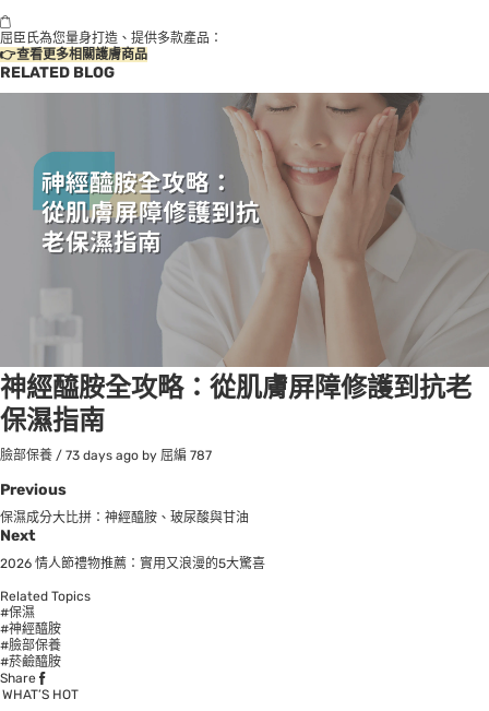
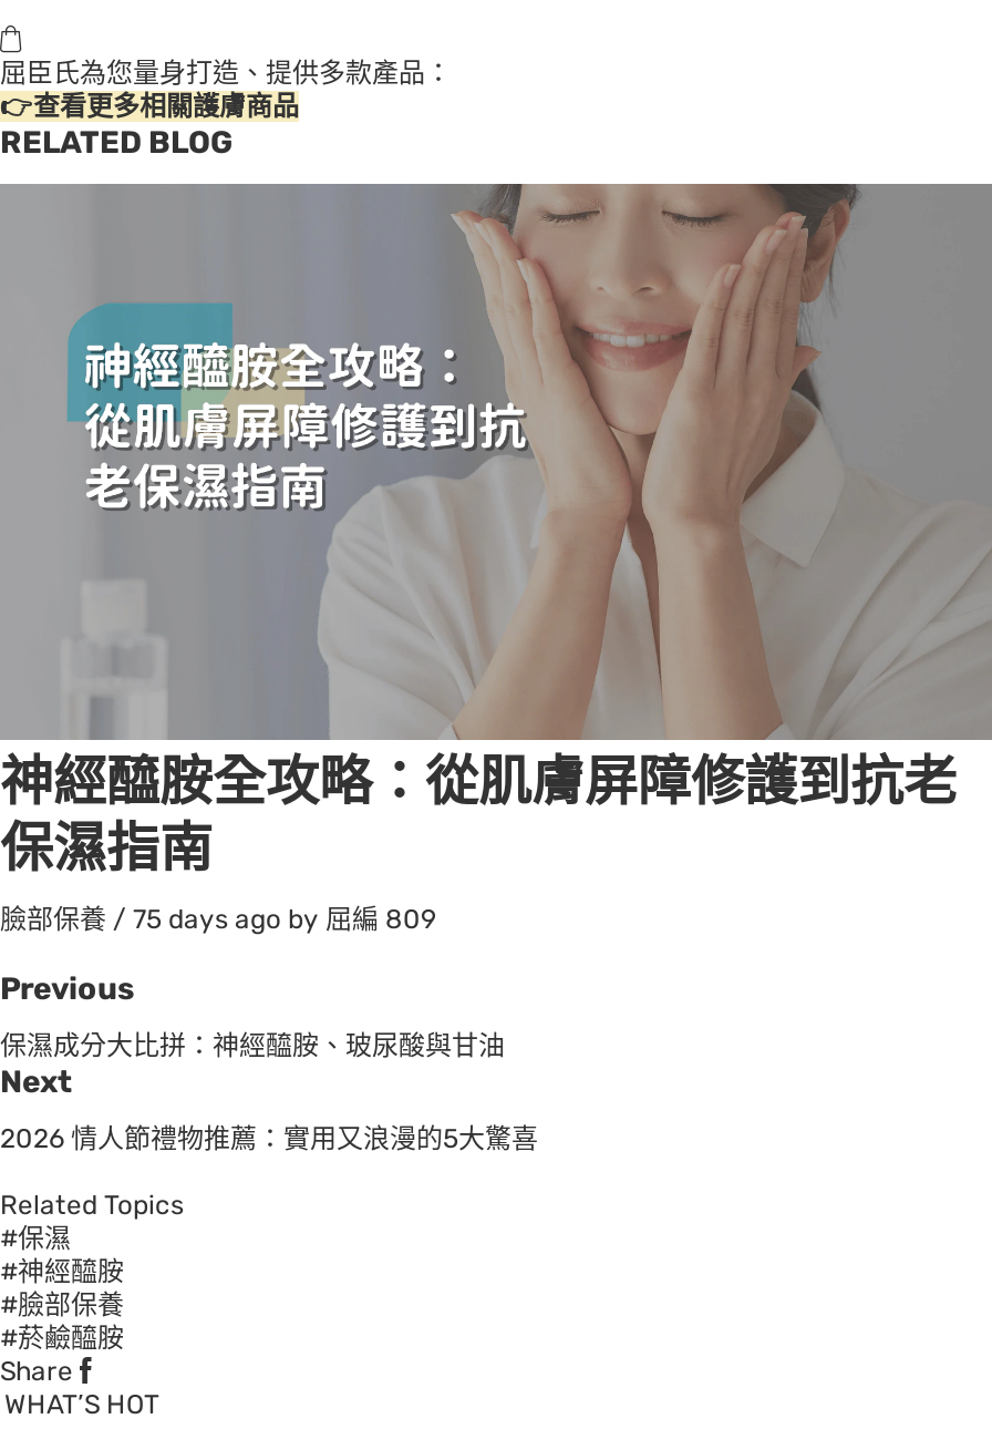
[0,447,212,463] 臉部保養 / 73 days ago by 屈編 787 -> [0,903,436,934] 臉部保養 / 75 days ago by 屈編 809

